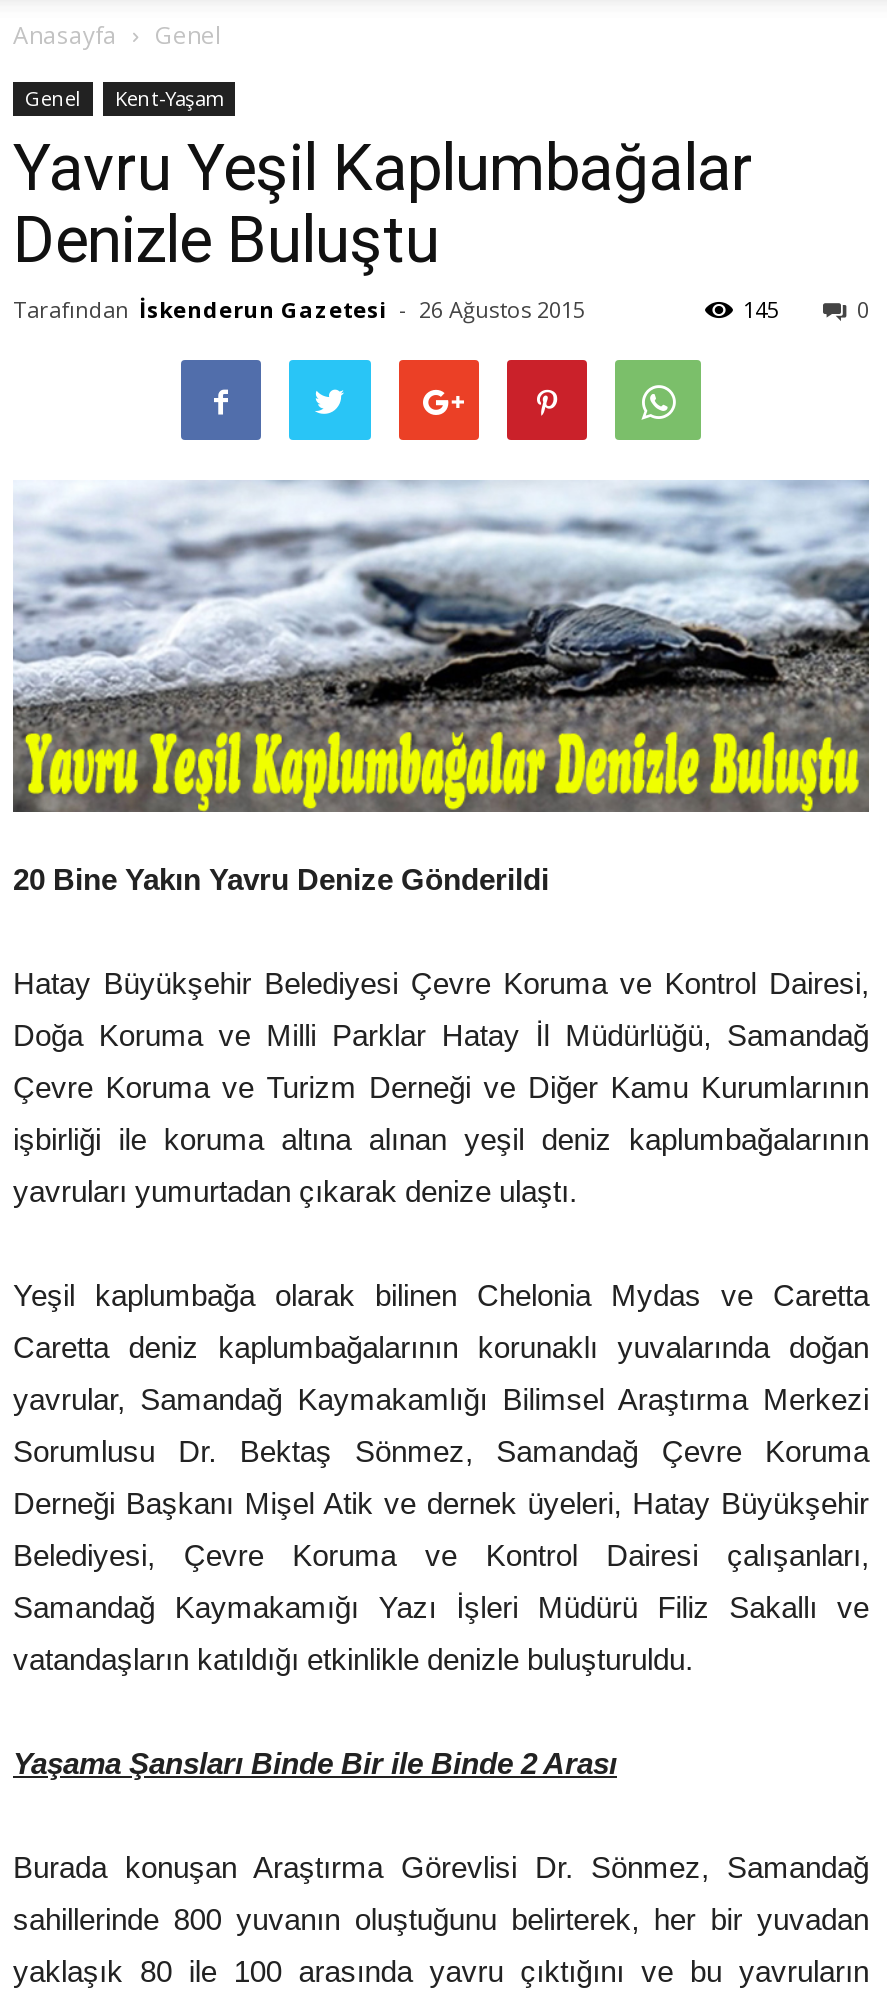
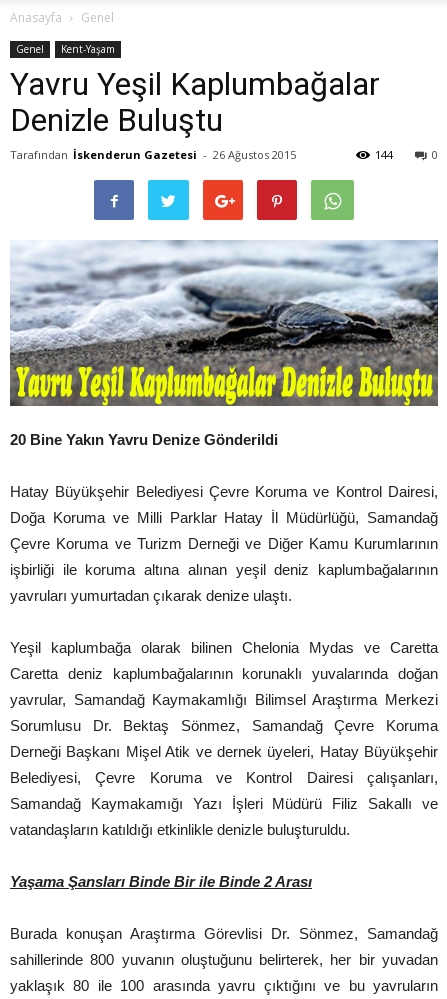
[743,294,779,324] 145 -> [375,147,393,162] 144

